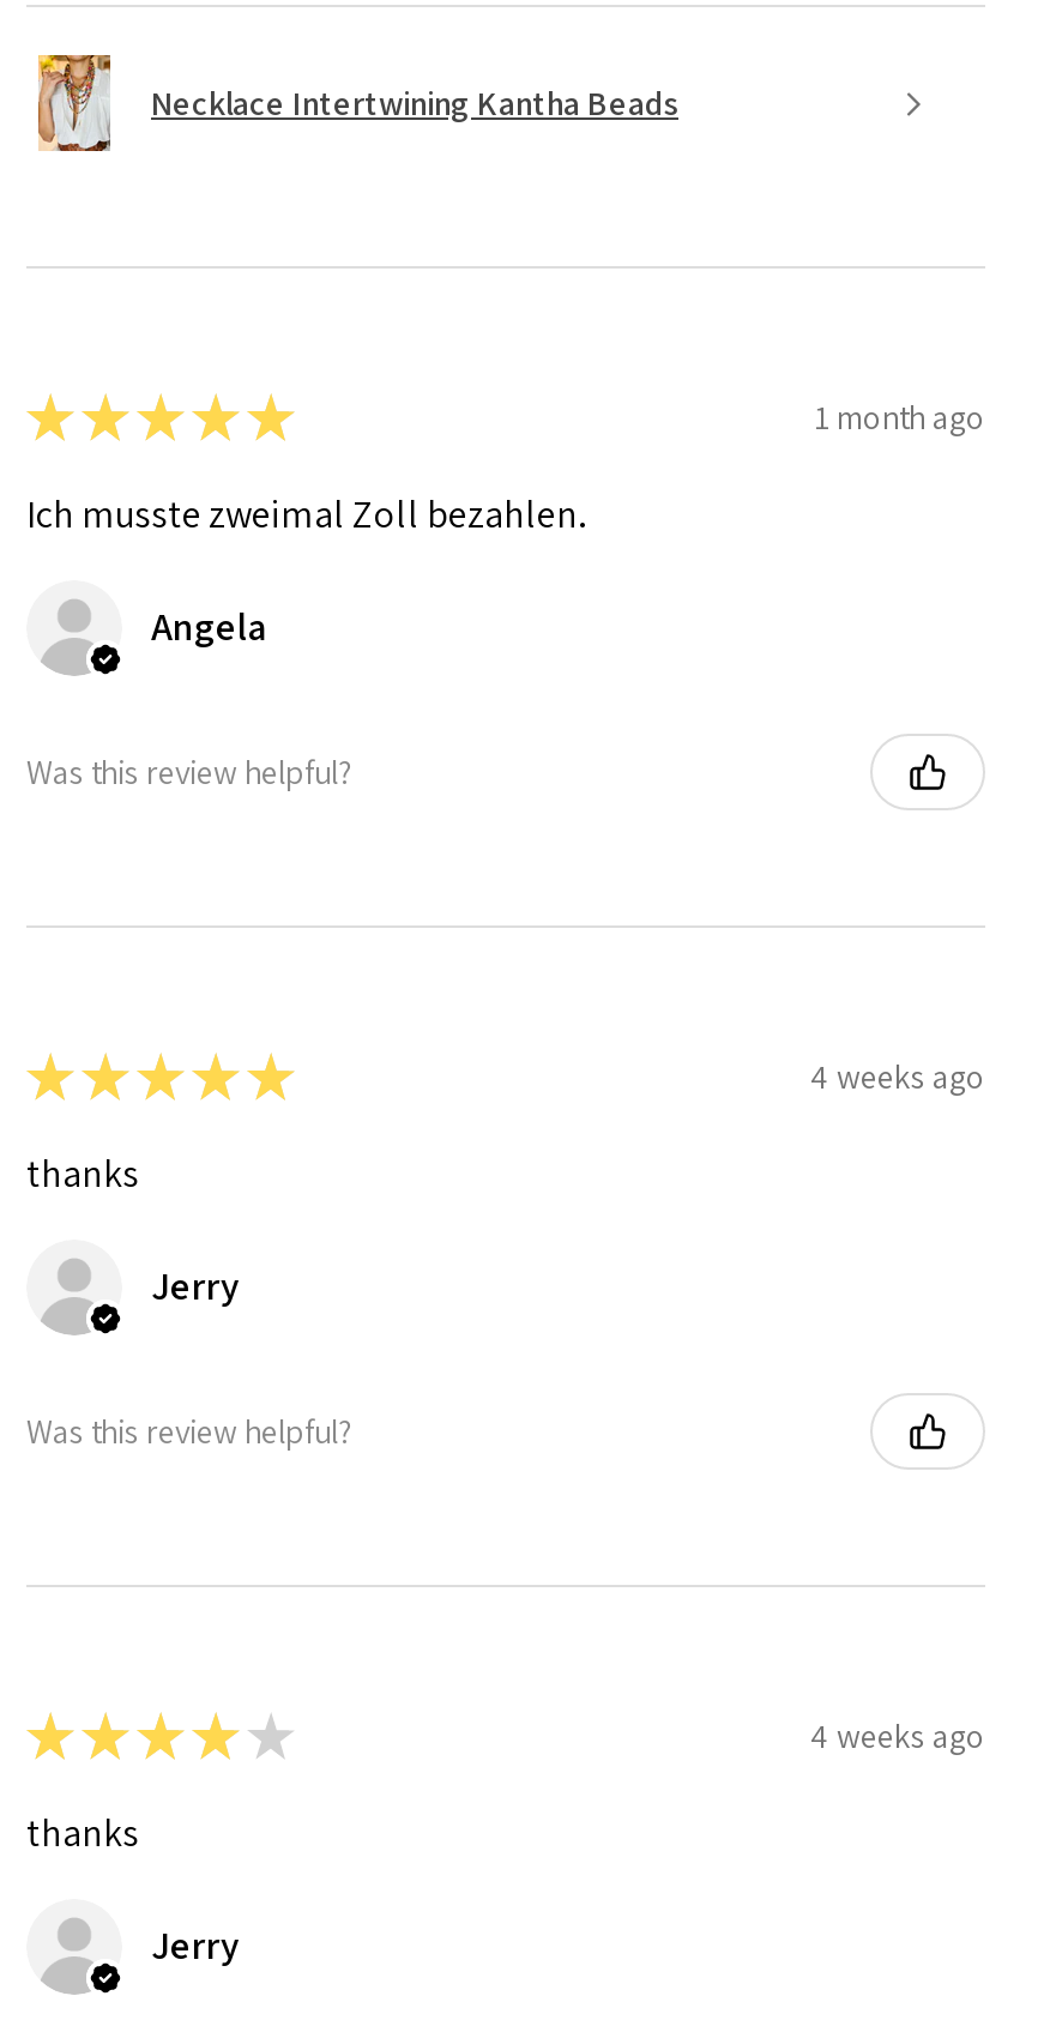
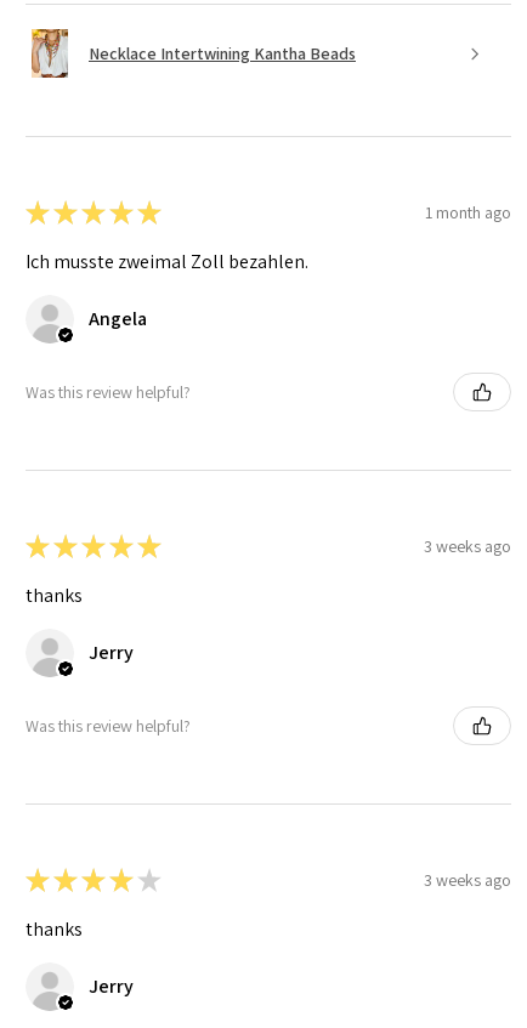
[810,1054,985,1097] 4 weeks ago -> [424,535,511,557] 3 weeks ago
[810,1714,985,1757] 4 weeks ago -> [424,869,511,890] 3 weeks ago

